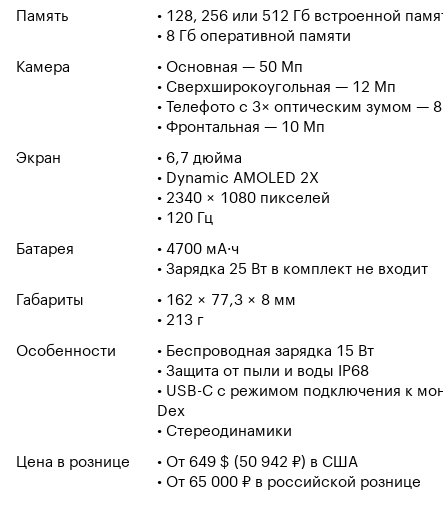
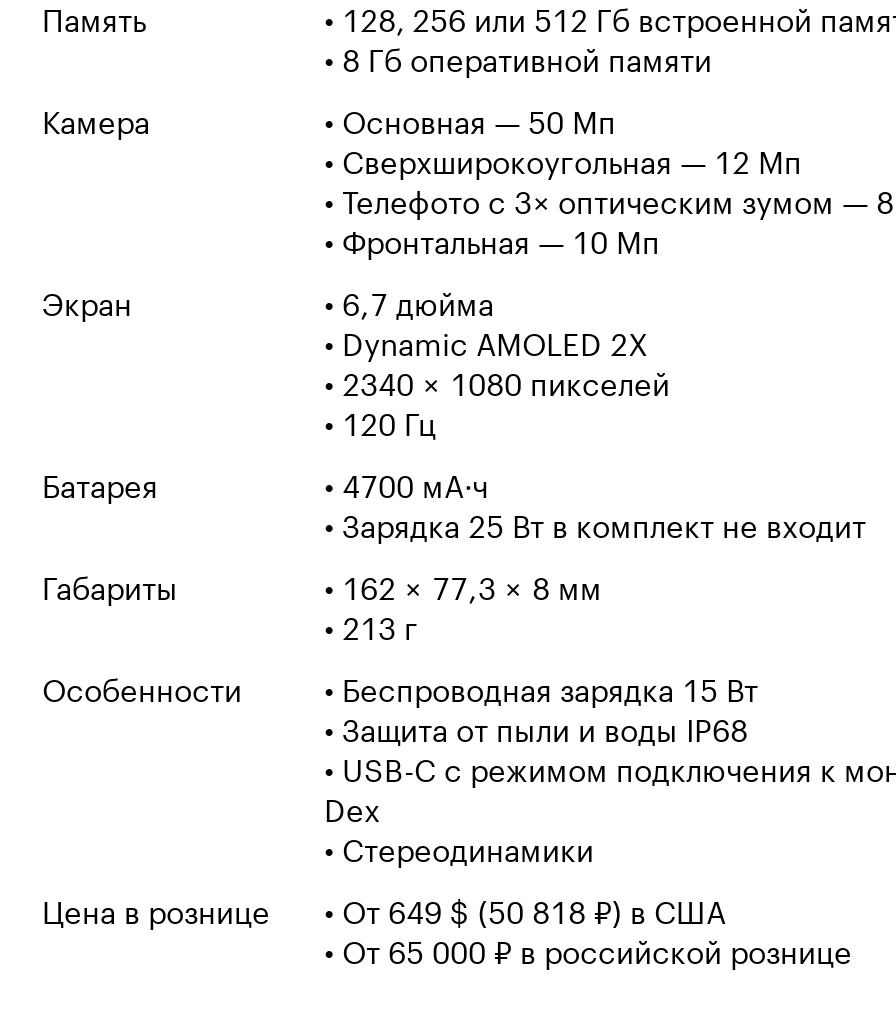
[16,455,358,470] Цена в рознице • От 649 $ (50 942 ₽) в США -> [42,900,726,930] Цена в рознице • От 649 $ (50 818 ₽) в США

